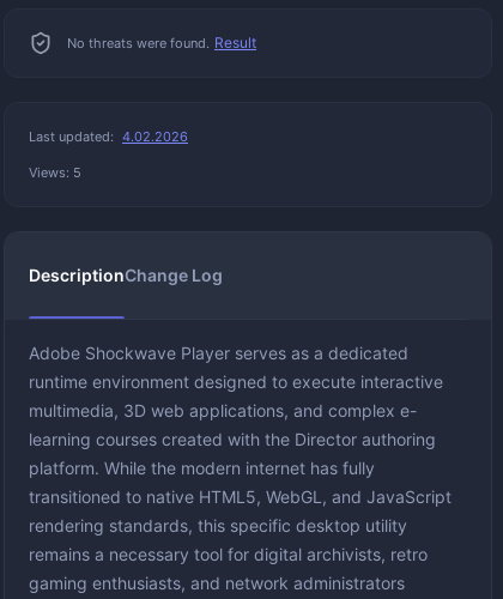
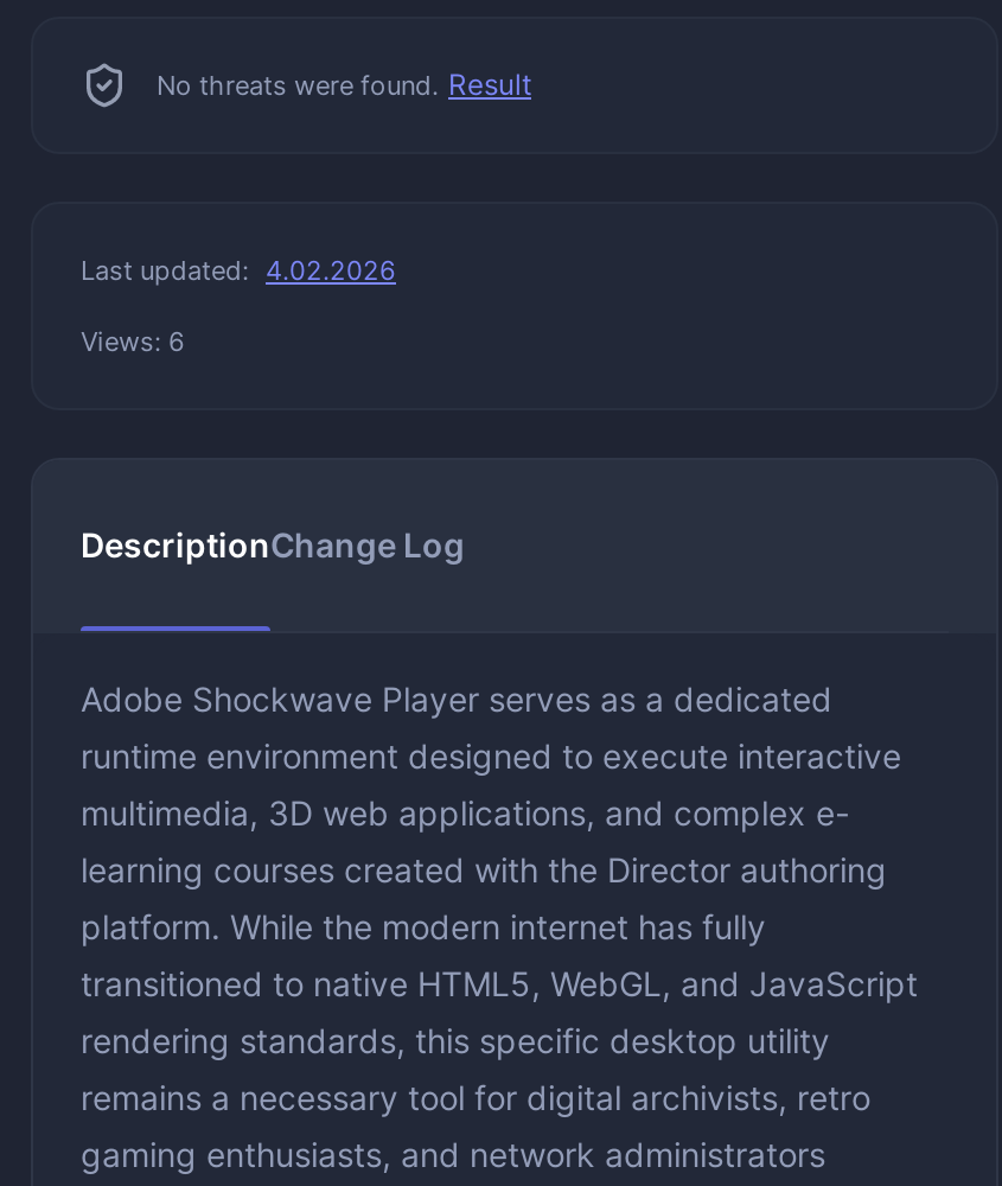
[29,164,81,181] Views: 5 -> [81,325,185,358] Views: 6

